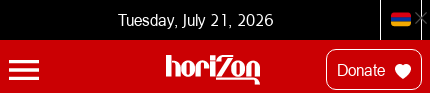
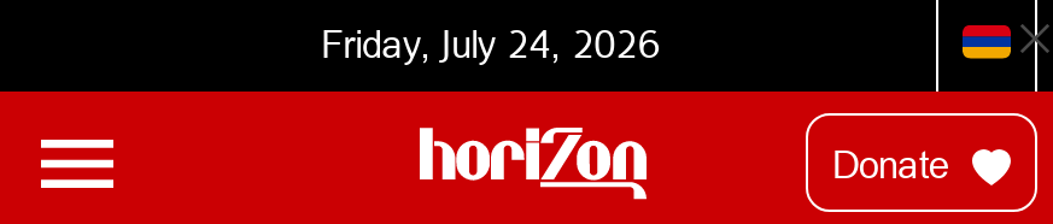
[118,9,273,28] Tuesday, July 21, 2026 -> [321,18,659,64] Friday, July 24, 2026

